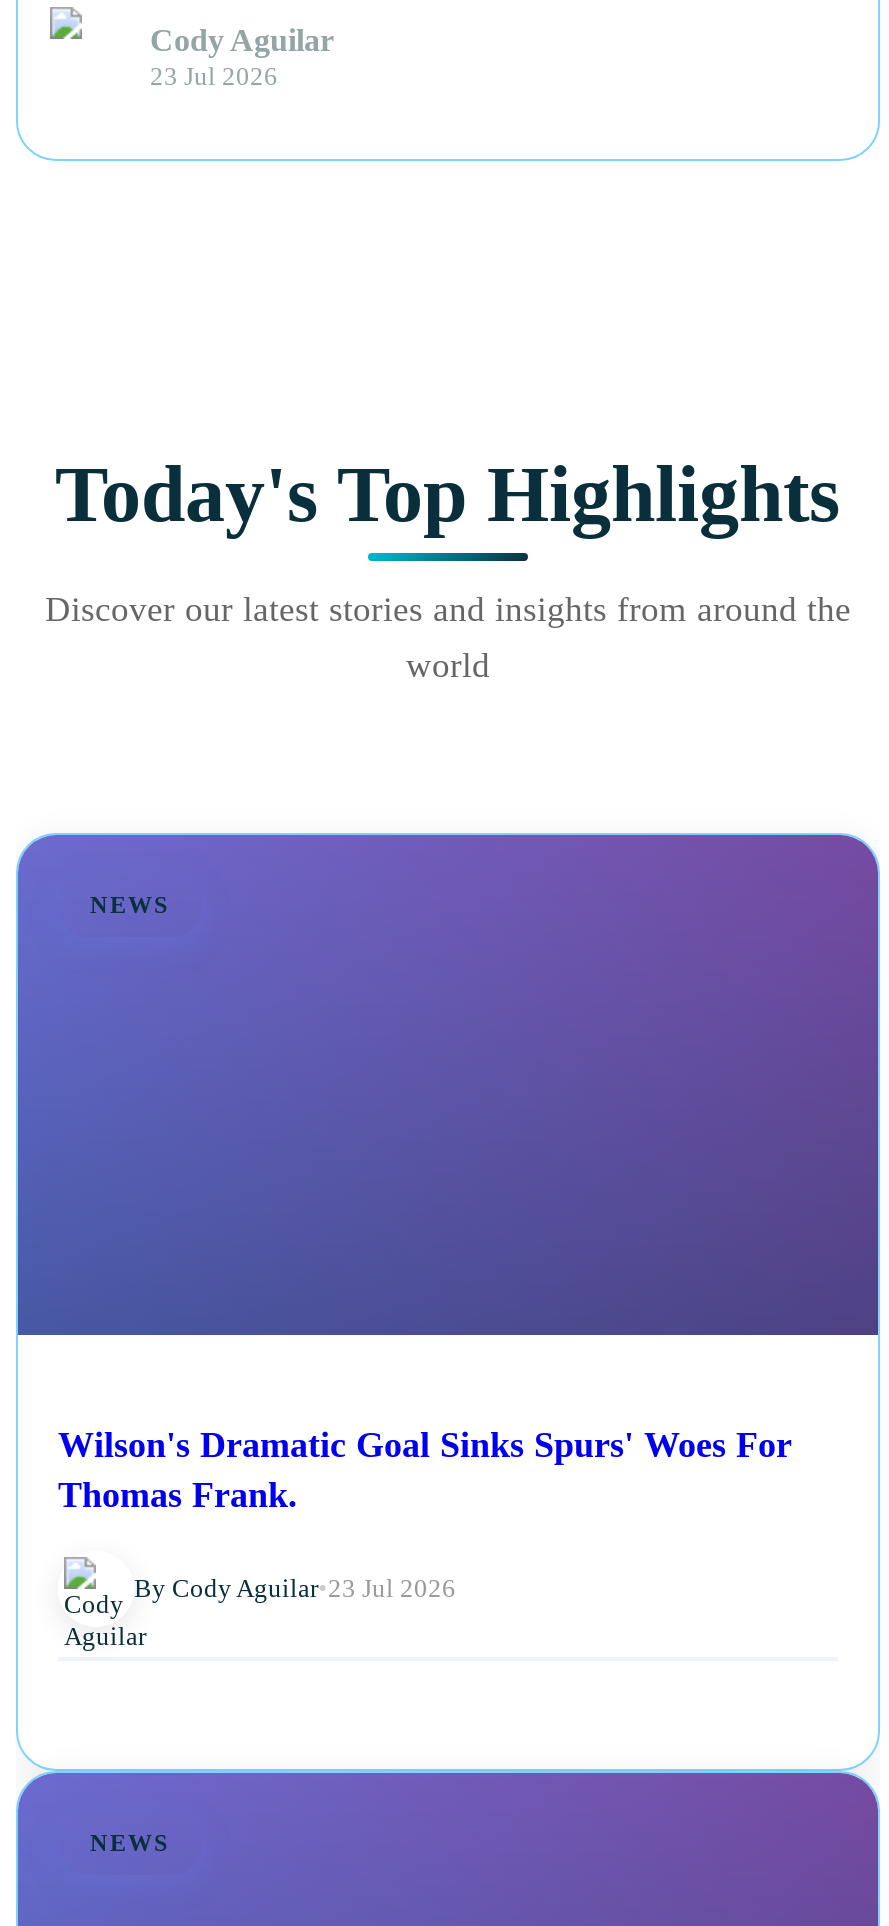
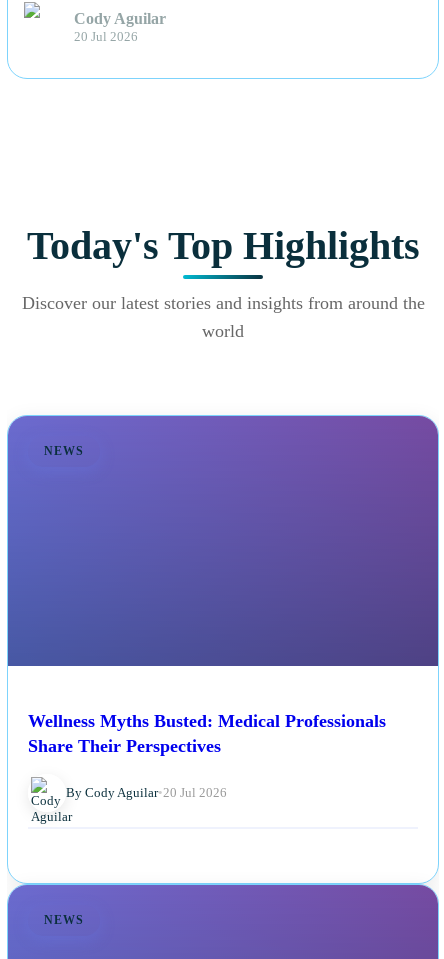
[150,64,278,92] 23 Jul 2026 -> [74,30,138,44] 20 Jul 2026
[58,1425,792,1515] Wilson's Dramatic Goal Sinks Spurs' Woes For | Thomas Frank. -> [28,711,386,756] Wellness Myths Busted: Medical Professionals | Share Their Perspectives
[134,1573,456,1603] By Cody Aguilar • 23 Jul 2026 -> [66,785,227,800] By Cody Aguilar • 20 Jul 2026

